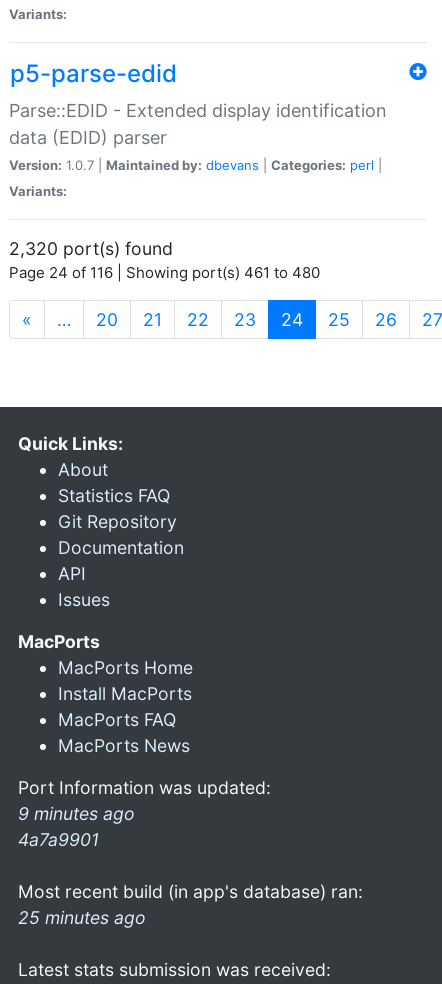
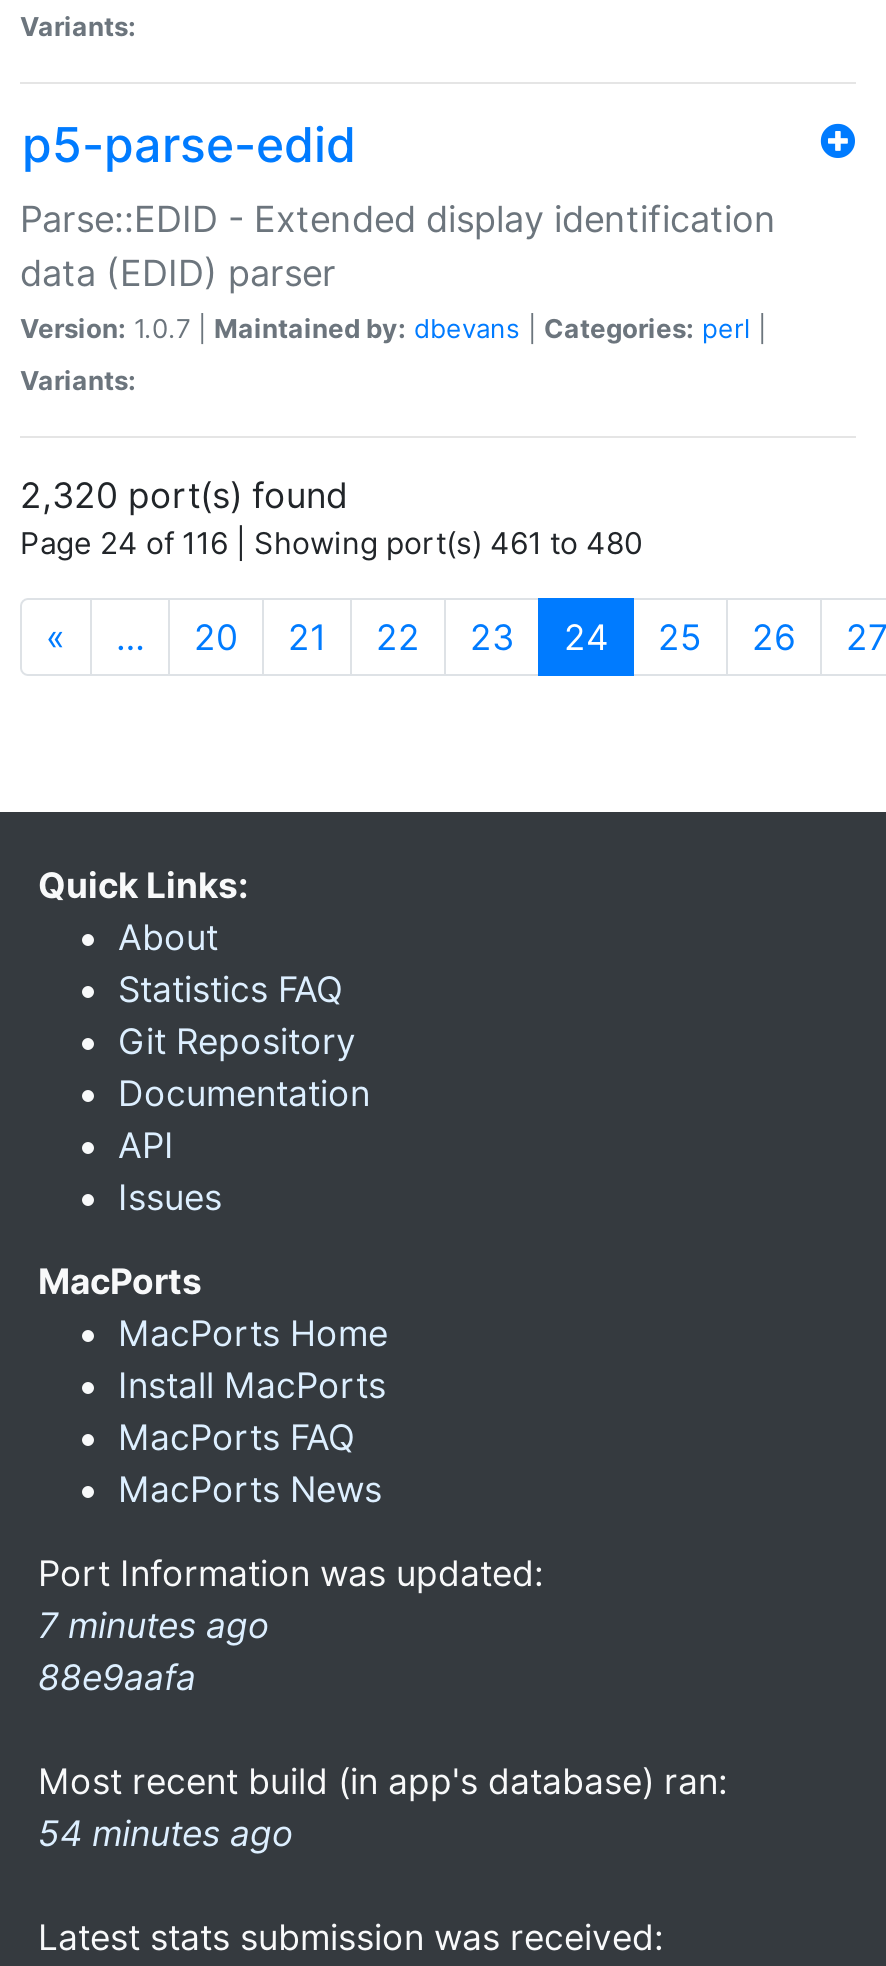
[18,803,135,850] 9 minutes ago | 4a7a9901 -> [38,1604,270,1698] 7 minutes ago | 88e9aafa
[18,907,146,928] 25 minutes ago -> [38,1812,294,1854] 54 minutes ago

